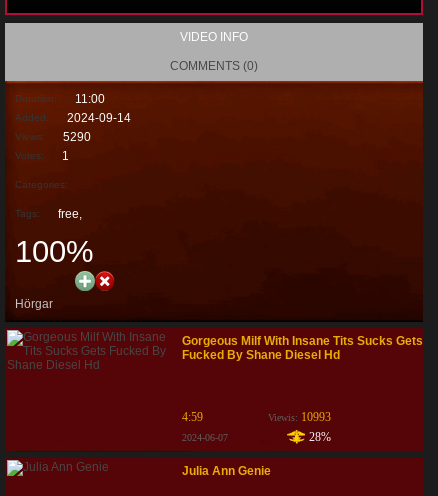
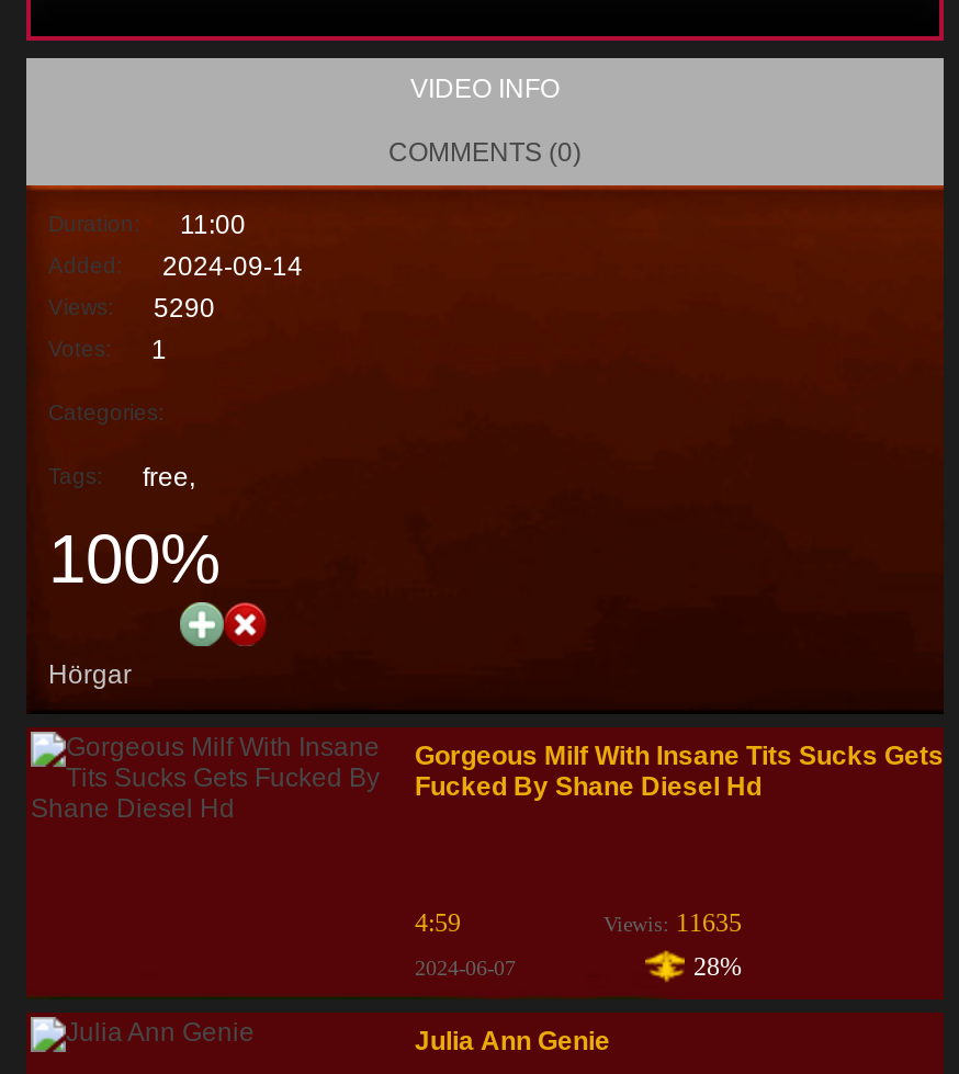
[268,410,331,424] Viewis: 10993 -> [603,907,742,938] Viewis: 11635

